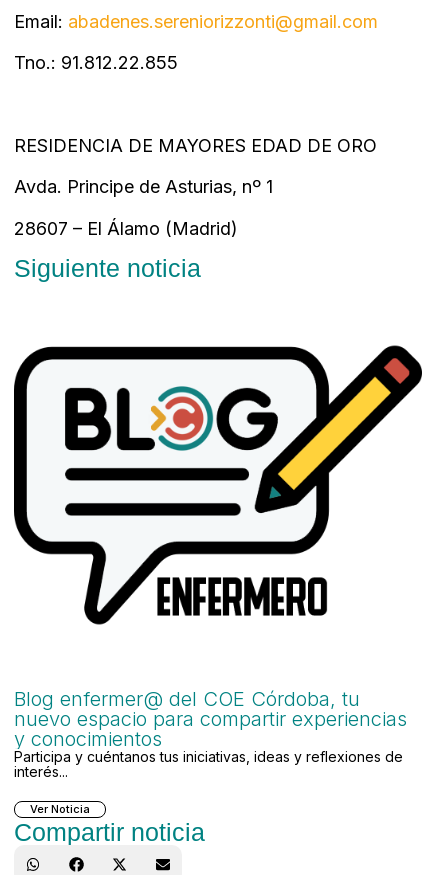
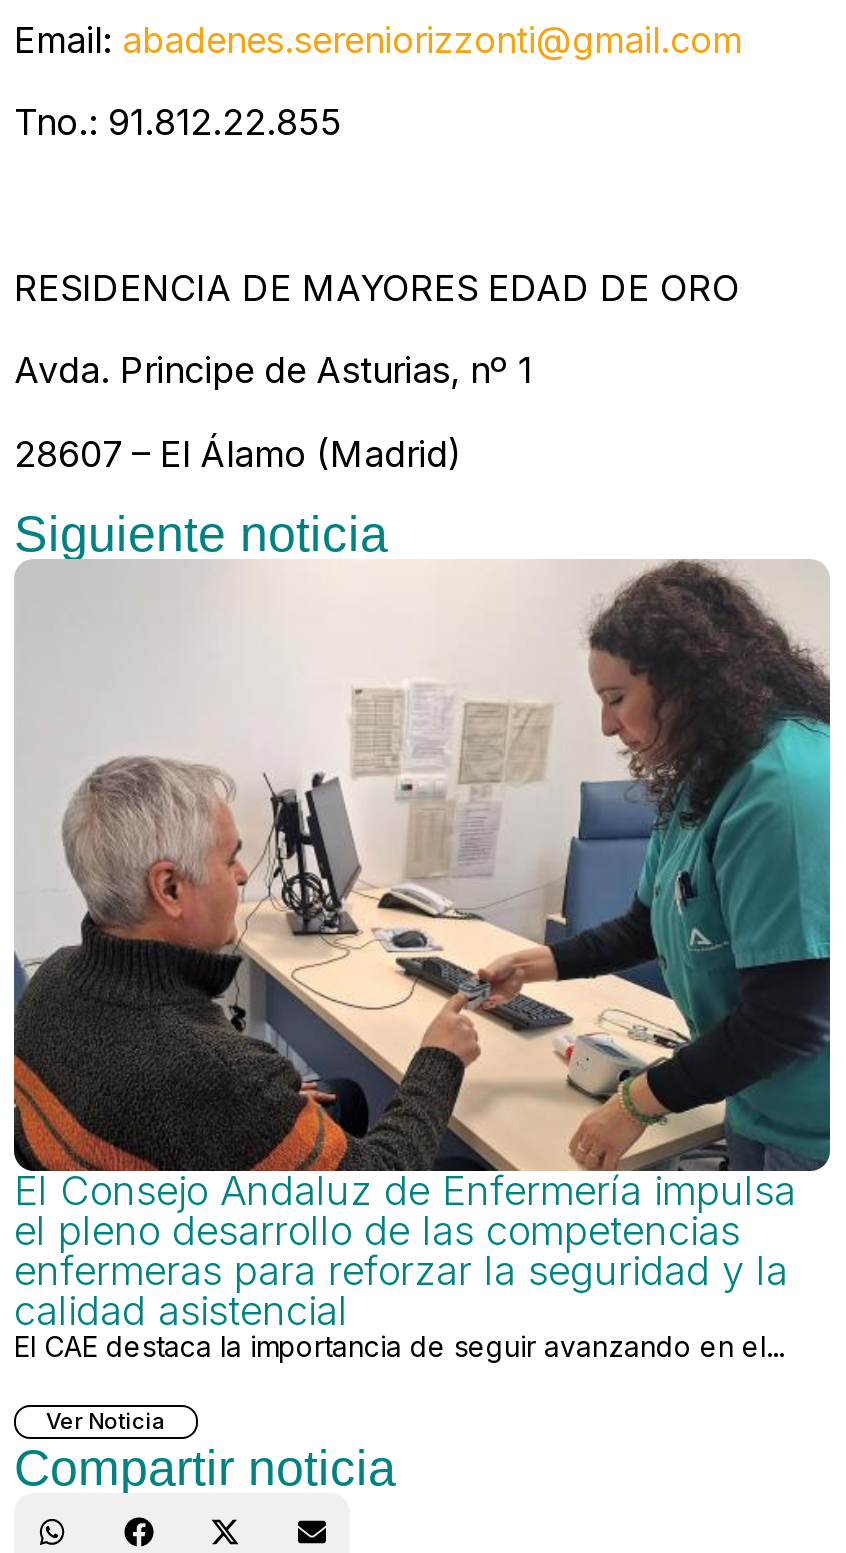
[13,344,423,582] [image] -> [12,557,832,1165] [image]
[14,687,407,780] Blog enfermer@ del COE Córdoba, tu | nuevo espacio para compartir experiencias | y conocimientos | Participa y cuéntanos tus iniciativas, ideas y reflexiones de | interés... -> [14,1167,796,1363] El Consejo Andaluz de Enfermería impulsa | el pleno desarrollo de las competencias | enfermeras para reforzar la seguridad y la | calidad asistencial | El CAE destaca la importancia de seguir avanzando en el...

